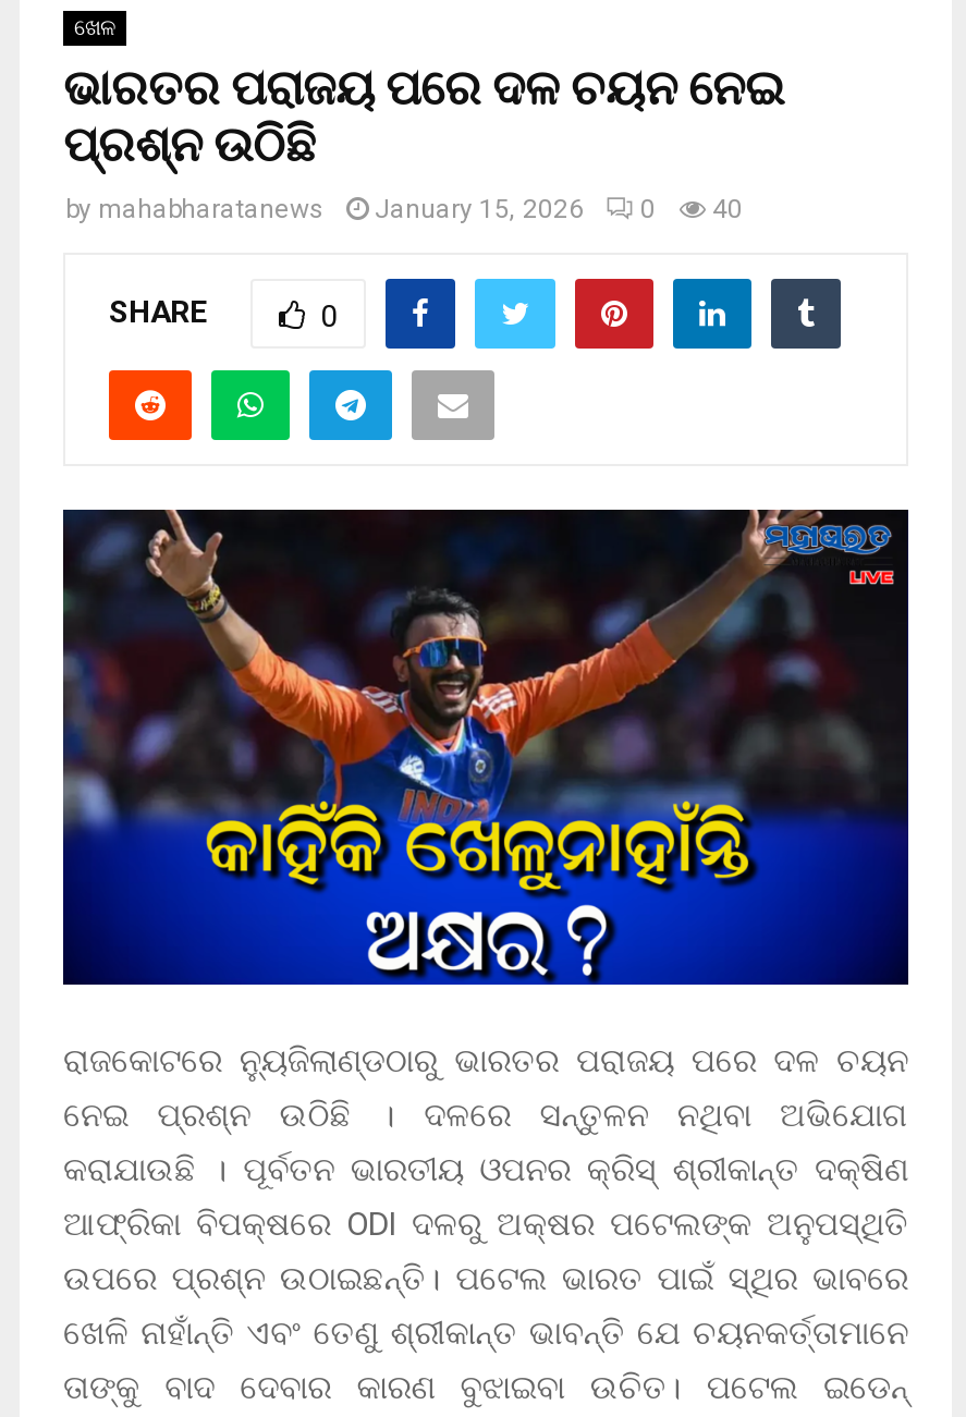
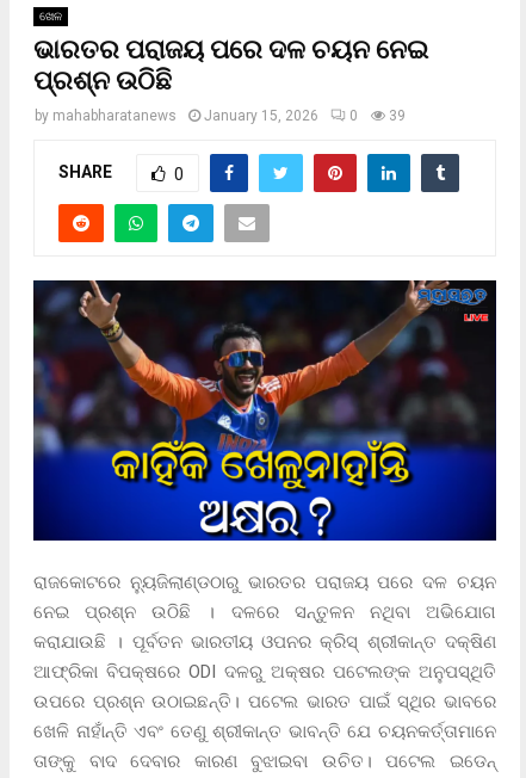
[65,194,743,224] by mahabharatanews January 15, 2026 0 40 -> [35,107,406,124] by mahabharatanews January 15, 2026 0 39

